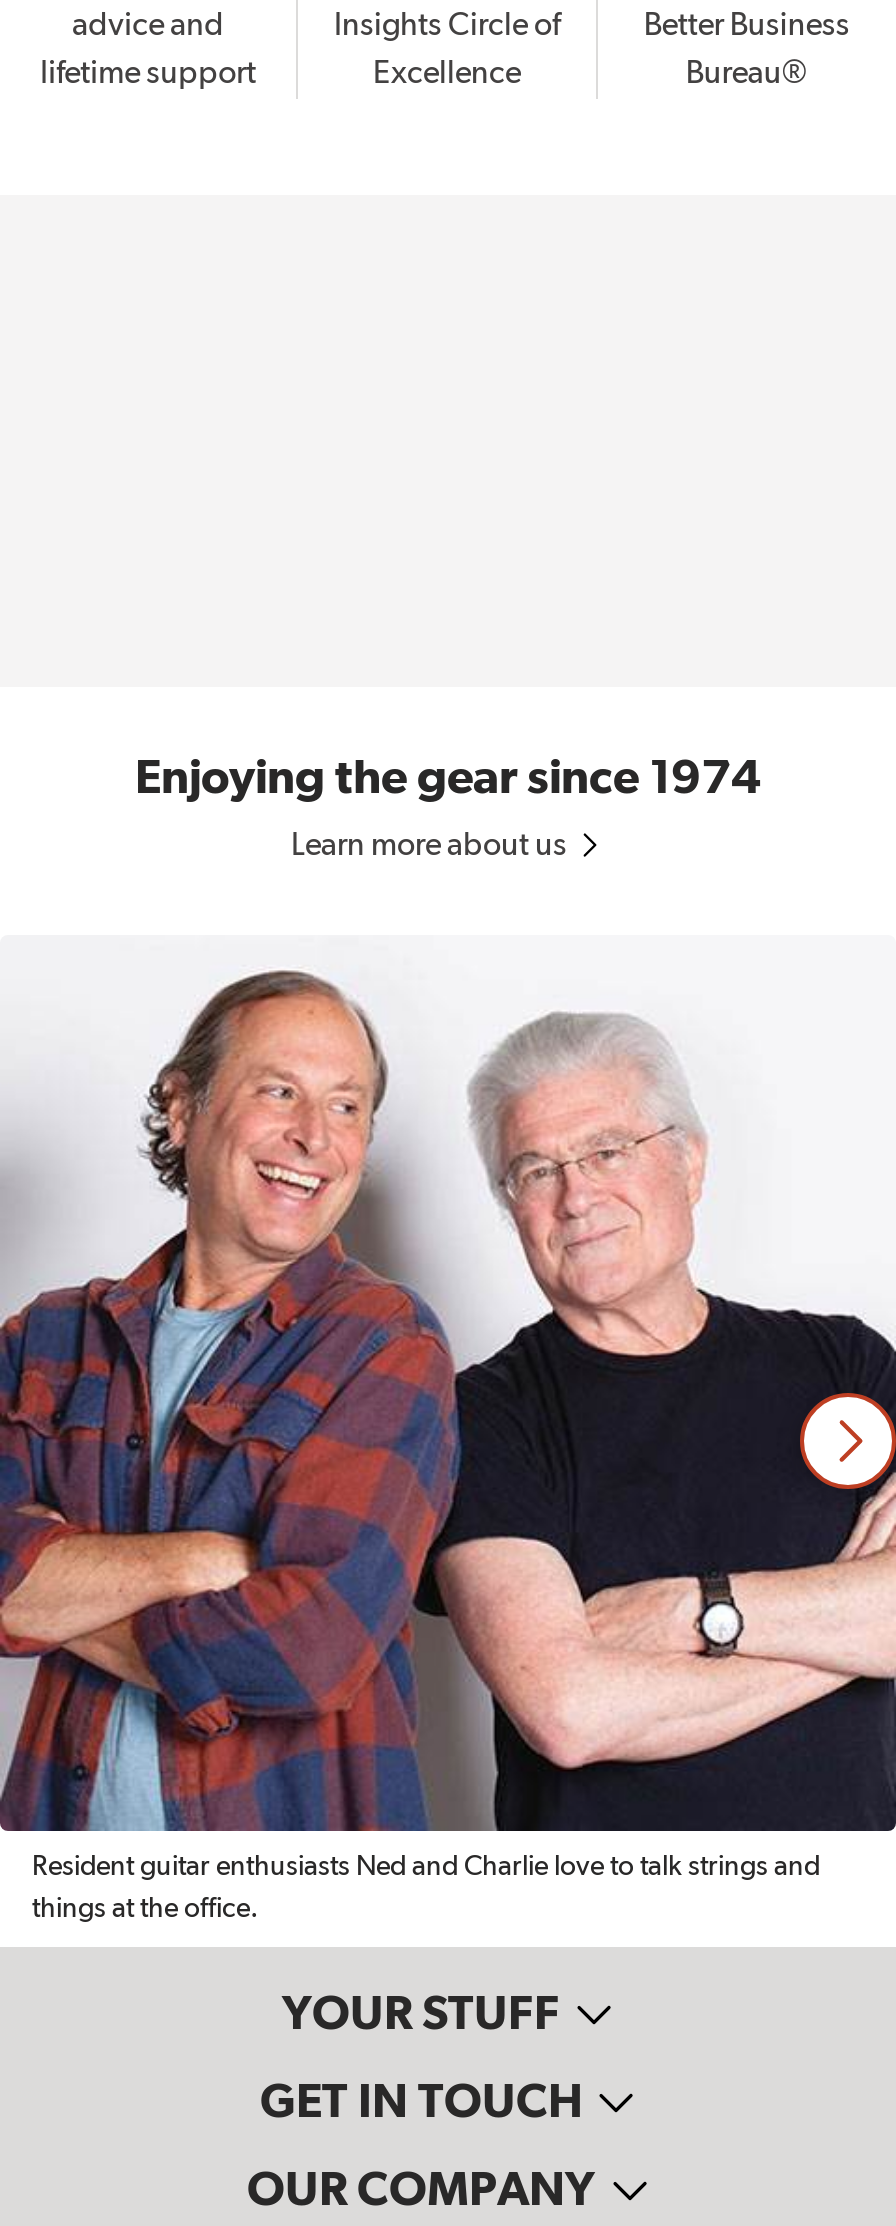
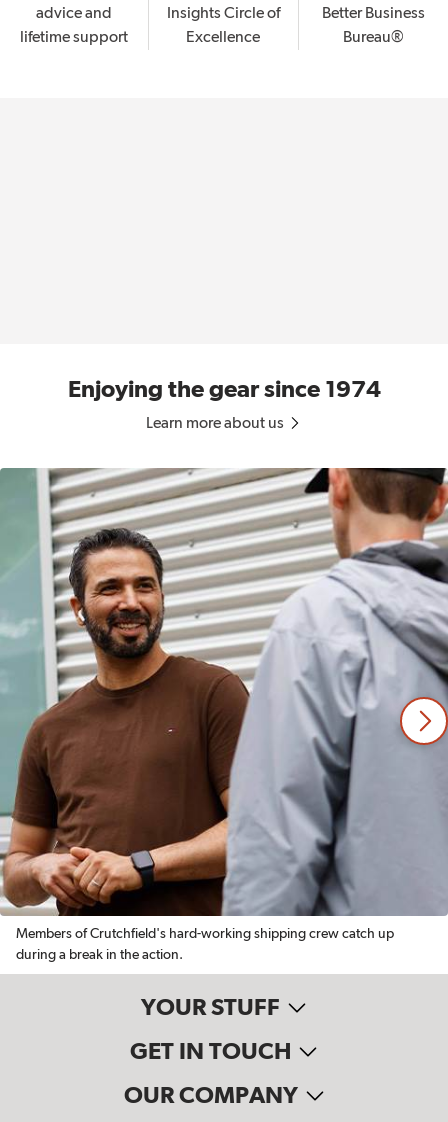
[6,935,890,1881] [image] | Resident guitar enthusiasts Ned and Charlie love to talk strings and -> [3,467,445,941] [image] | Members of Crutchfield's hard-working shipping crew catch up
[32,1895,258,1923] things at the office. -> [16,948,183,962] during a break in the action.

